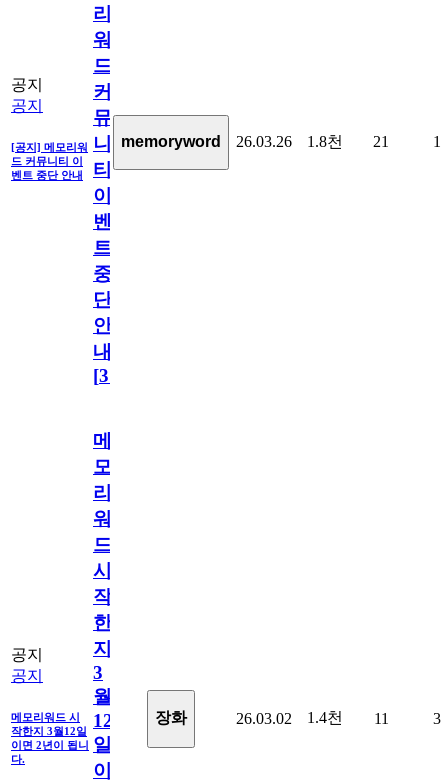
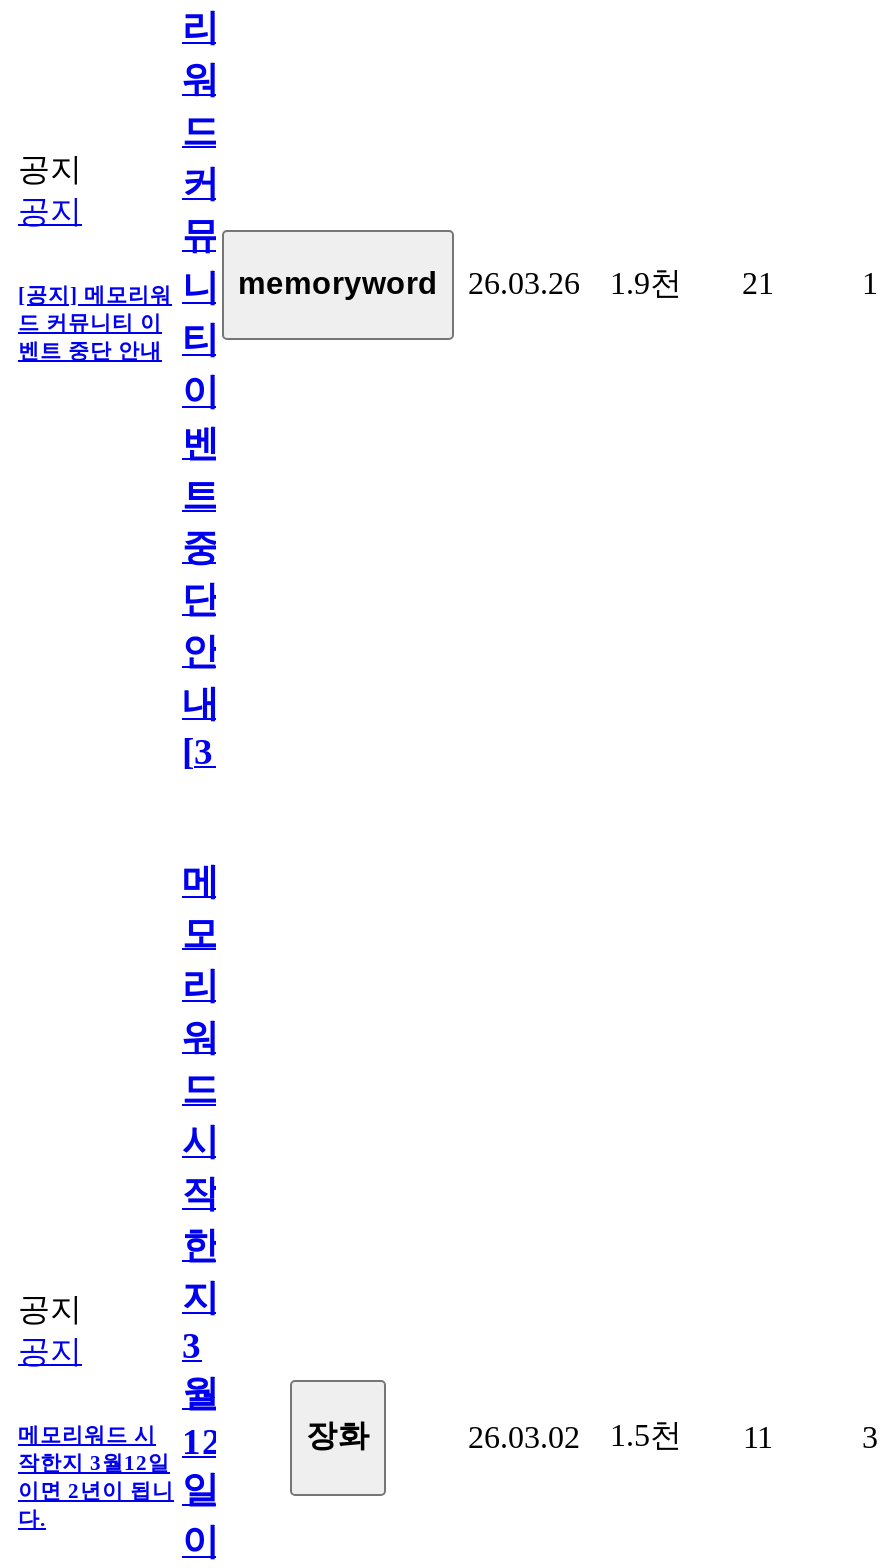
[307,132,343,149] 1.8천 -> [610,265,682,299] 1.9천
[236,708,388,726] 26.03.02 1.4천 11 -> [468,1417,773,1453] 26.03.02 1.5천 11

